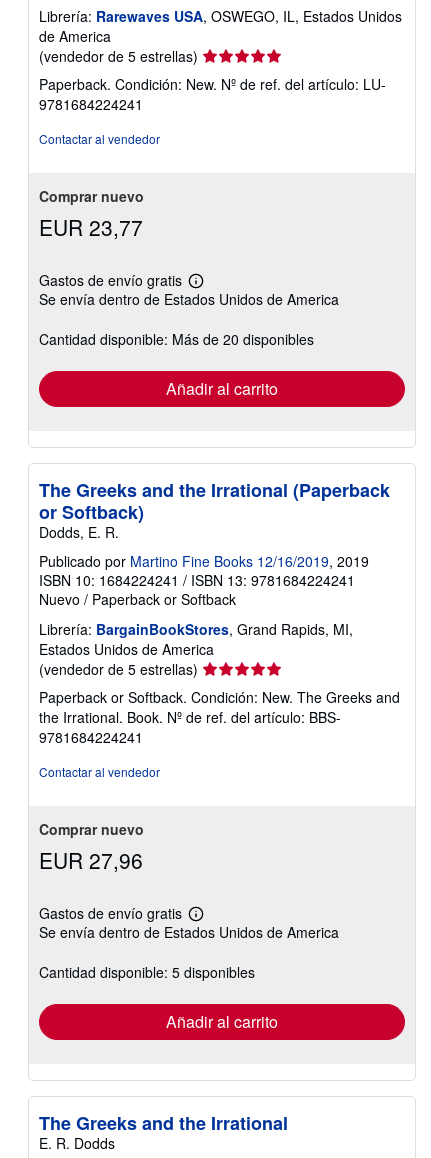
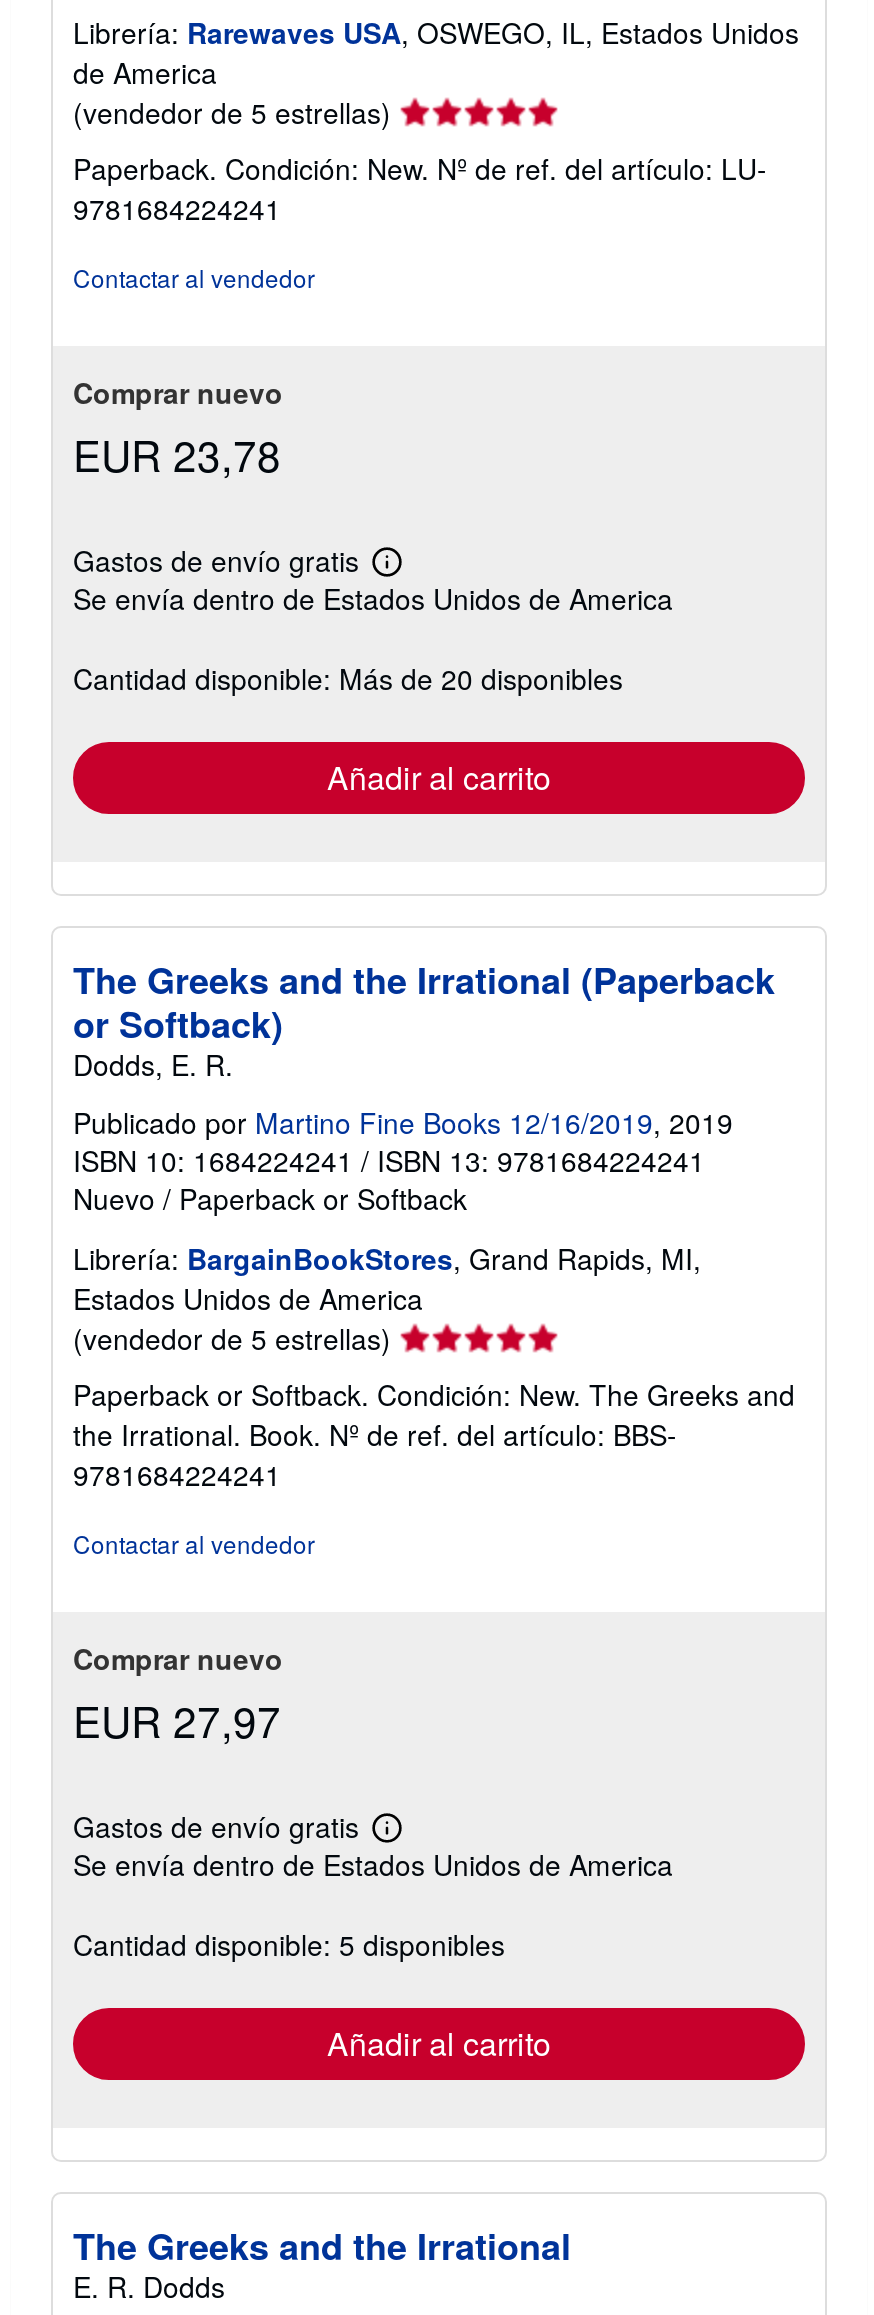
[39,212,143,242] EUR 23,77 -> [73,424,281,484] EUR 23,78
[39,845,143,875] EUR 27,96 -> [73,1690,281,1750] EUR 27,97

